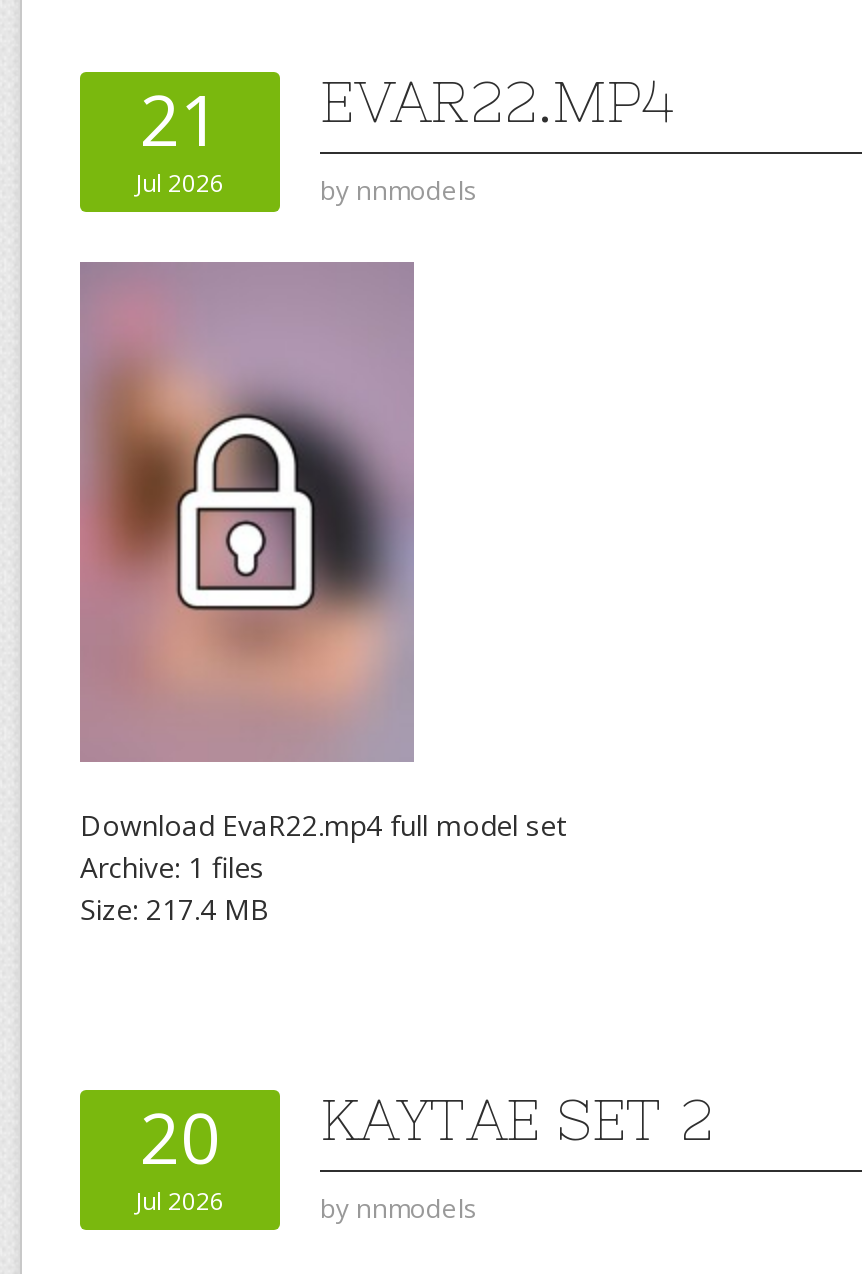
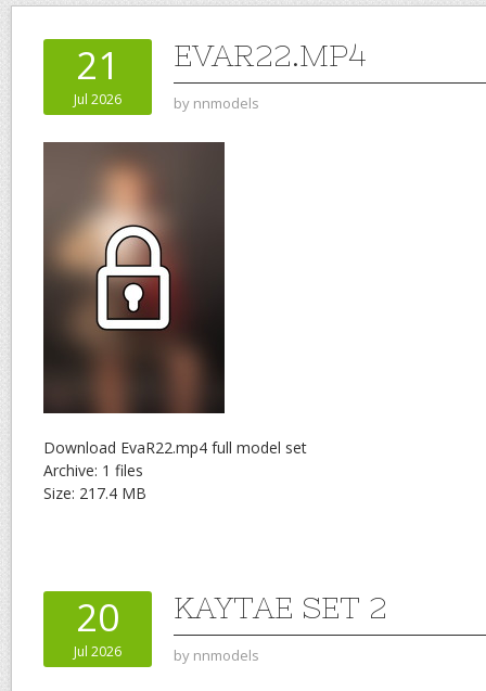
[78,262,412,760] [image] -> [42,142,225,413] [image]

